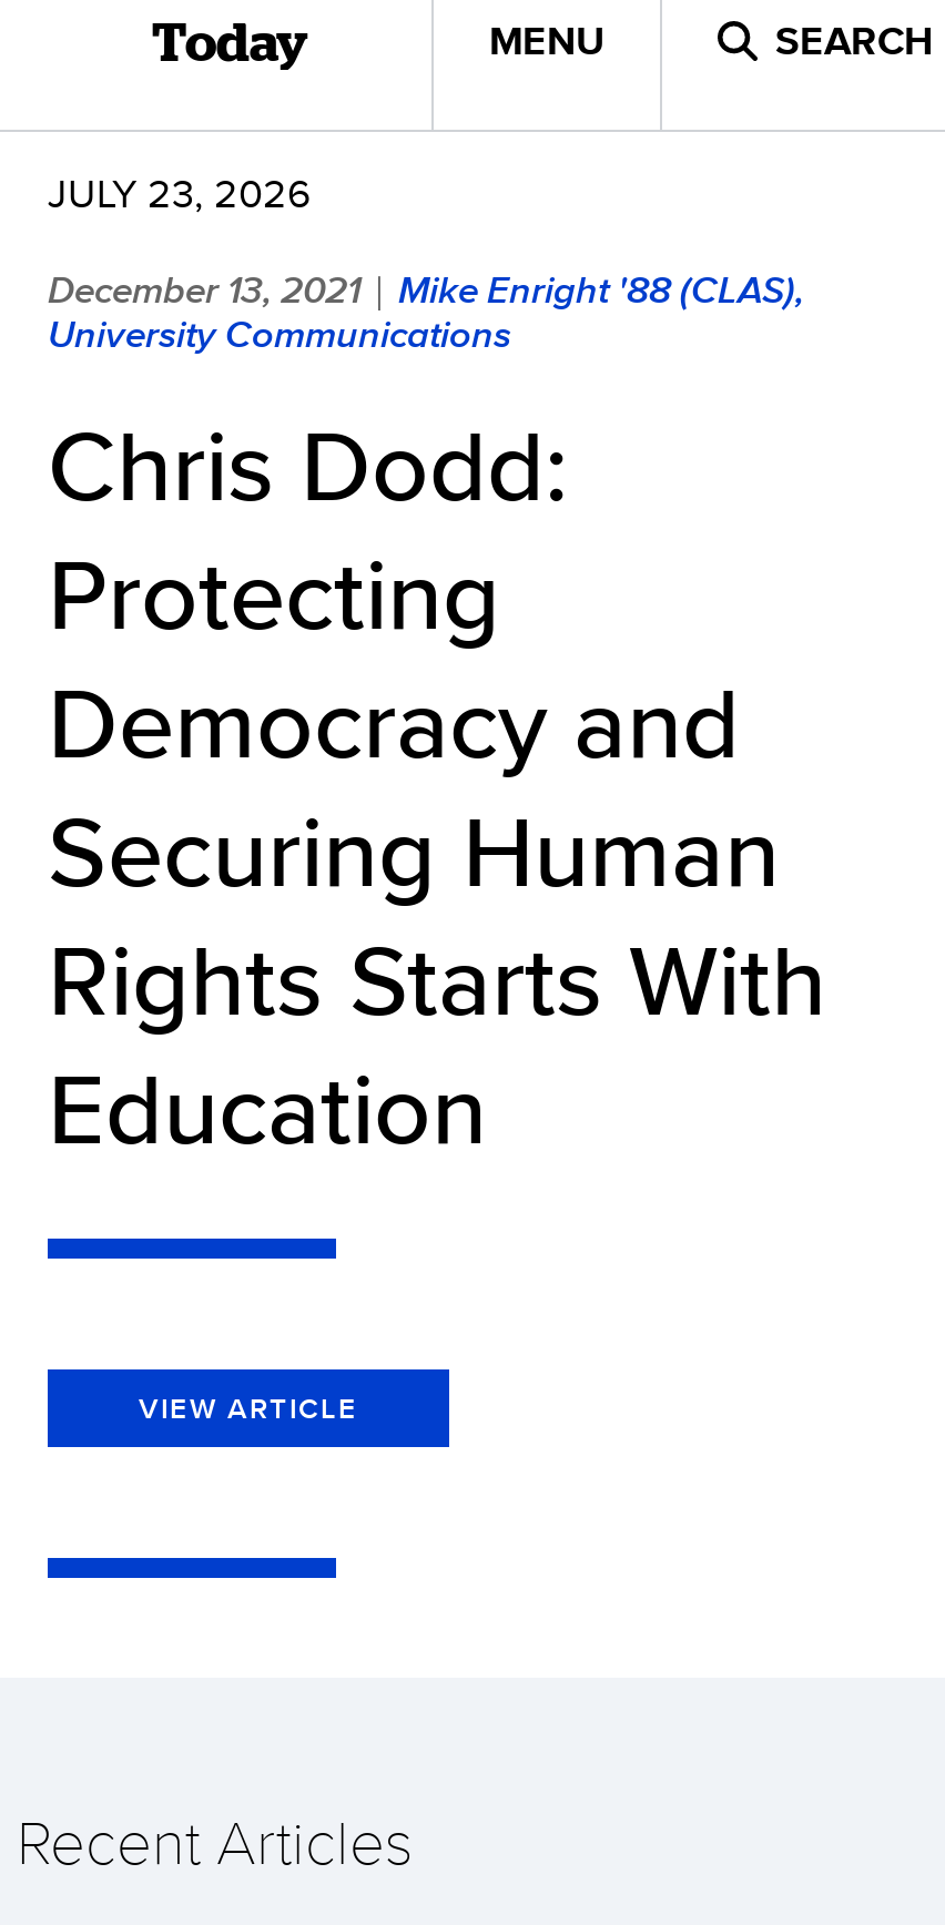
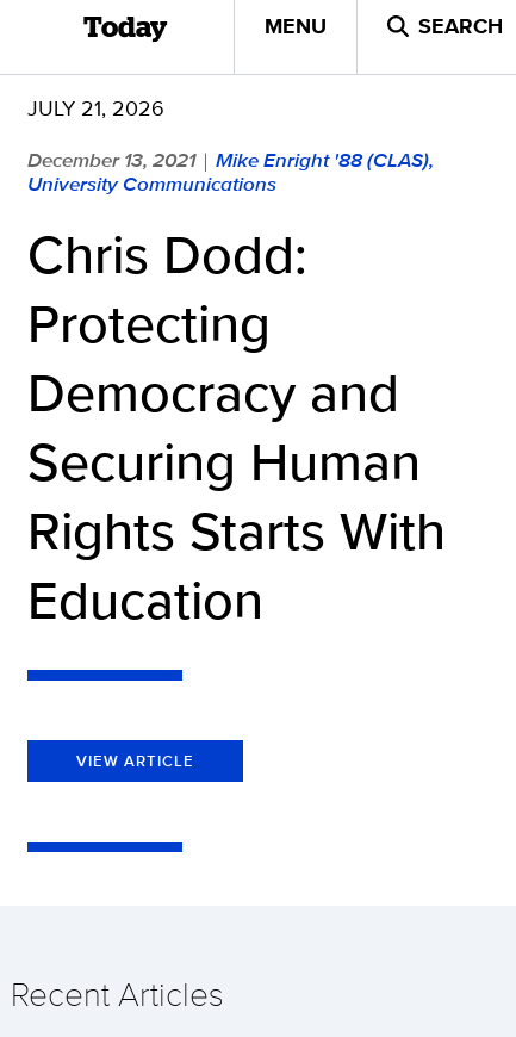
[48,165,312,221] JULY 23, 2026 -> [27,93,164,123] JULY 21, 2026

